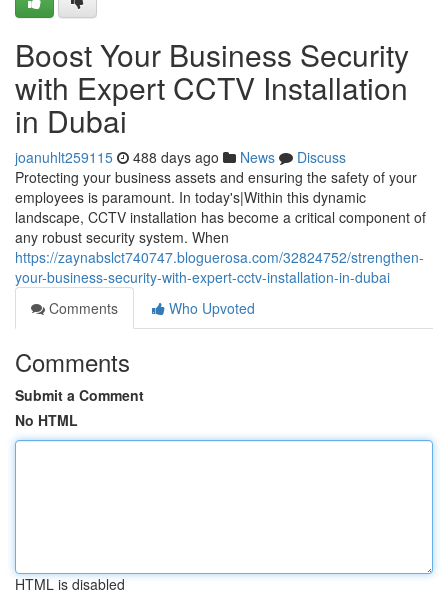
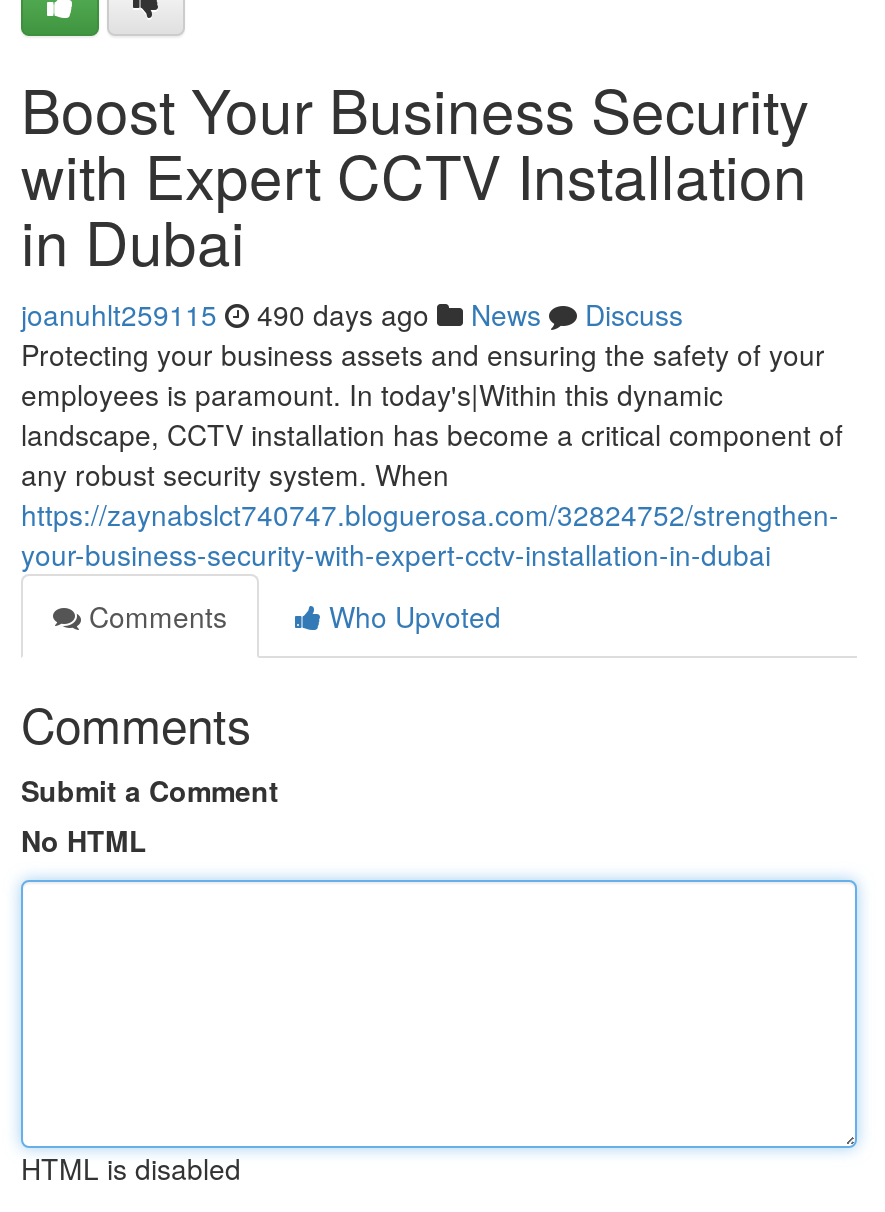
[15,147,346,167] joanuhlt259115 488 days ago News Discuss -> [21,294,683,334] joanuhlt259115 490 days ago News Discuss

